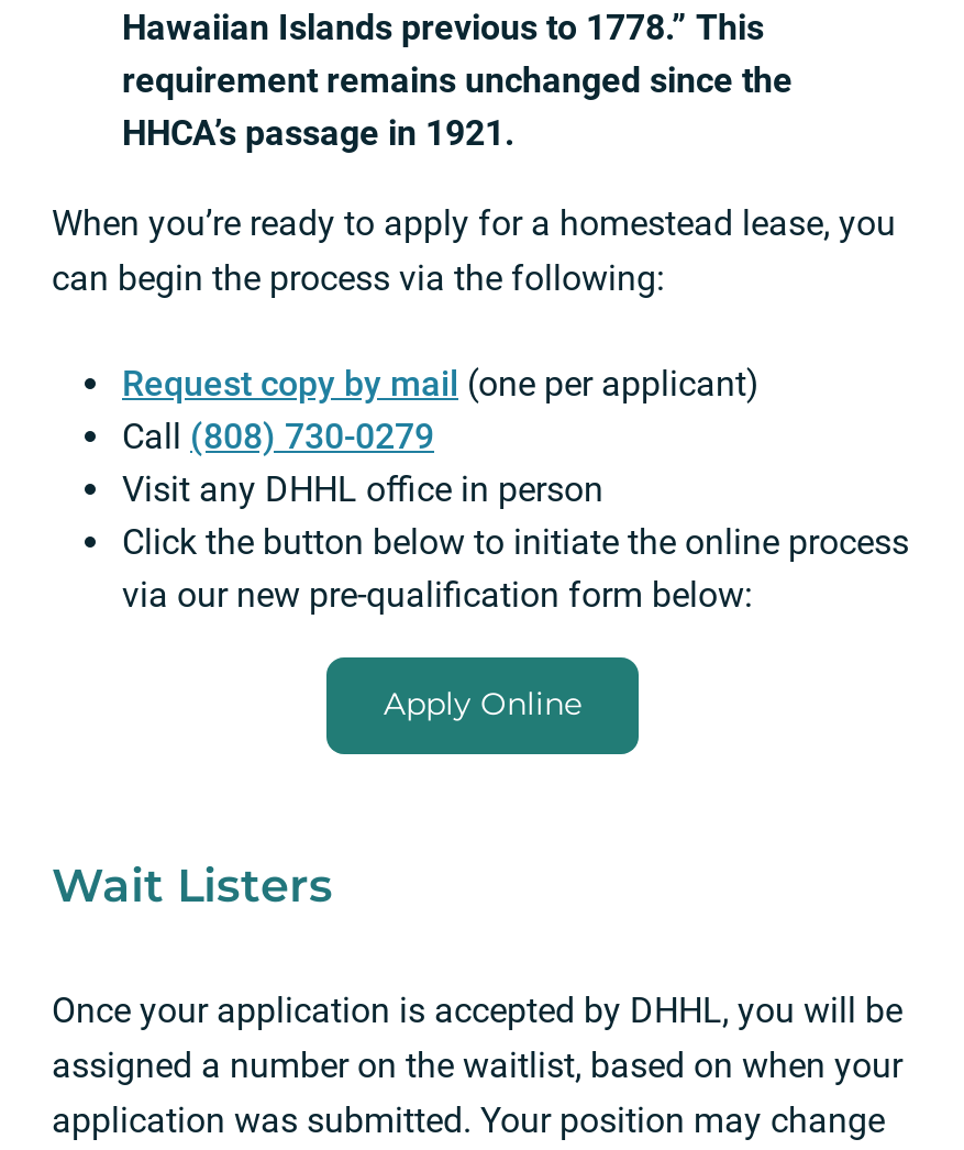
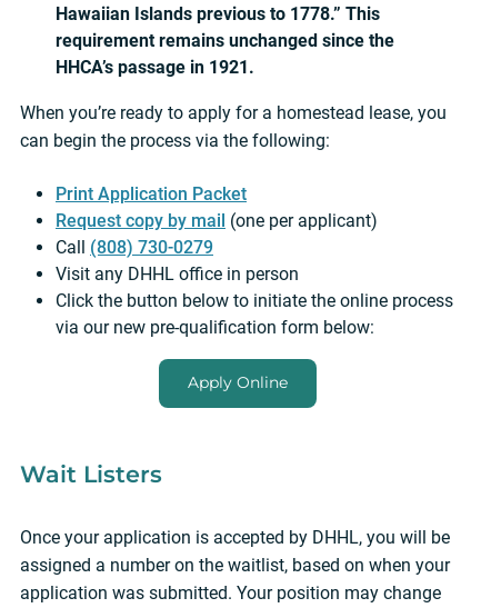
none -> [56,183,247,205] Print Application Packet

